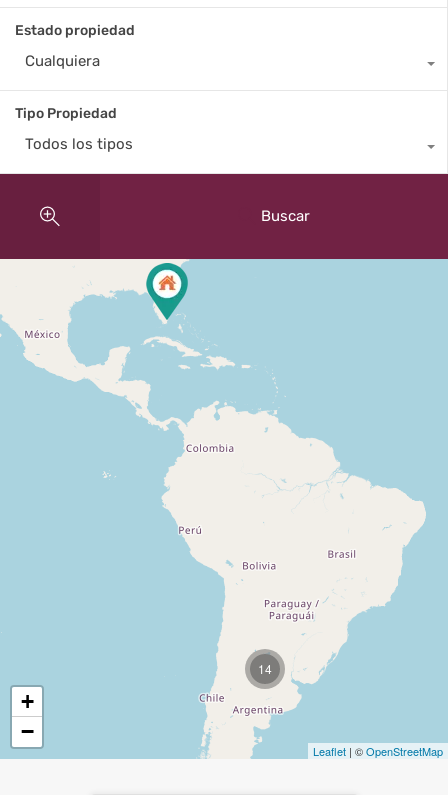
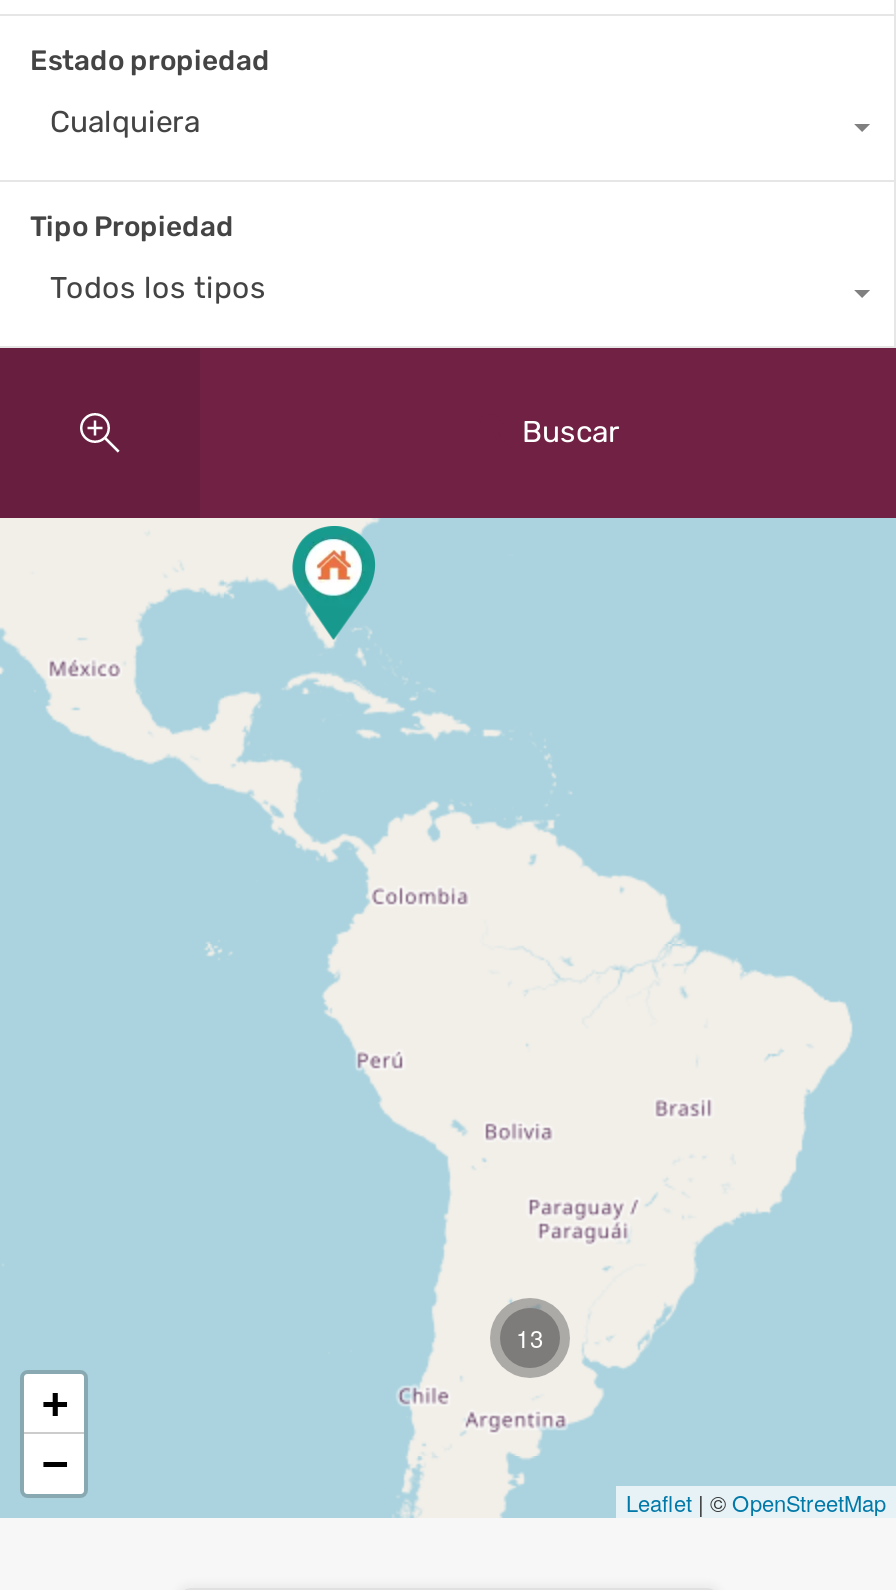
[258,659,272,676] 14 -> [516,1319,544,1353] 13

